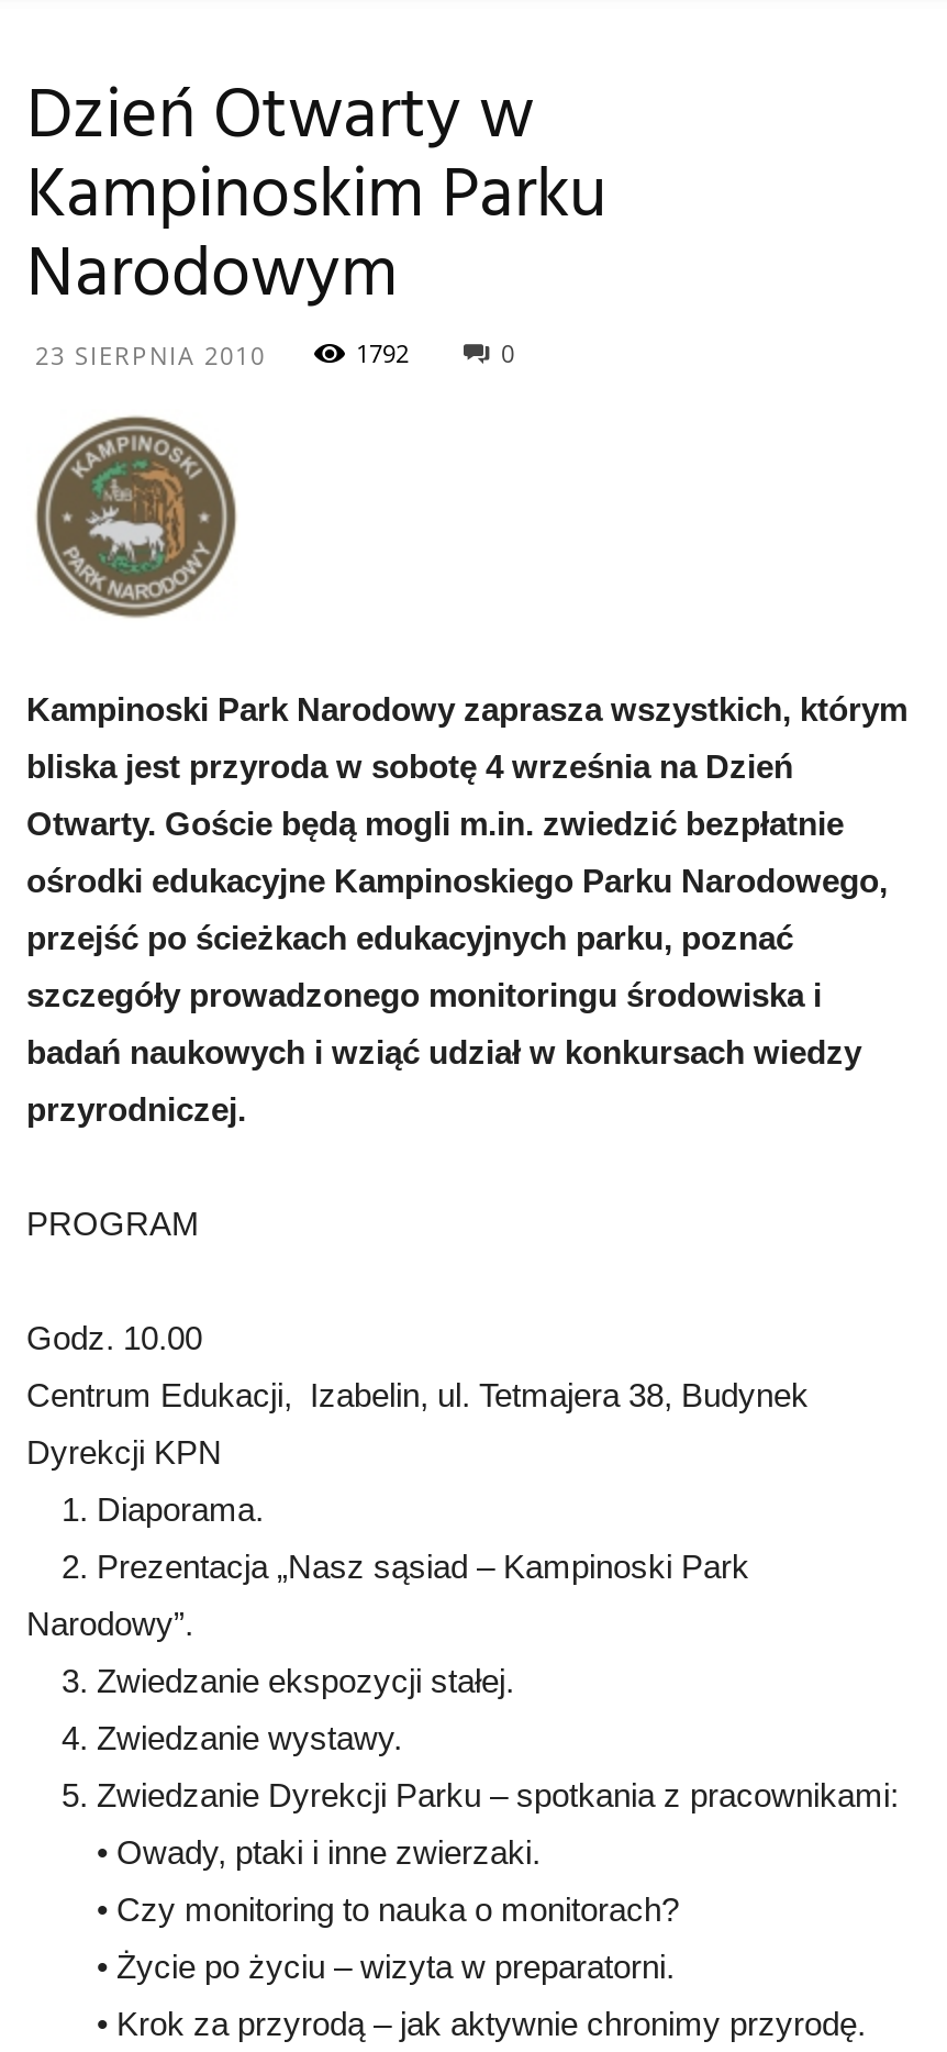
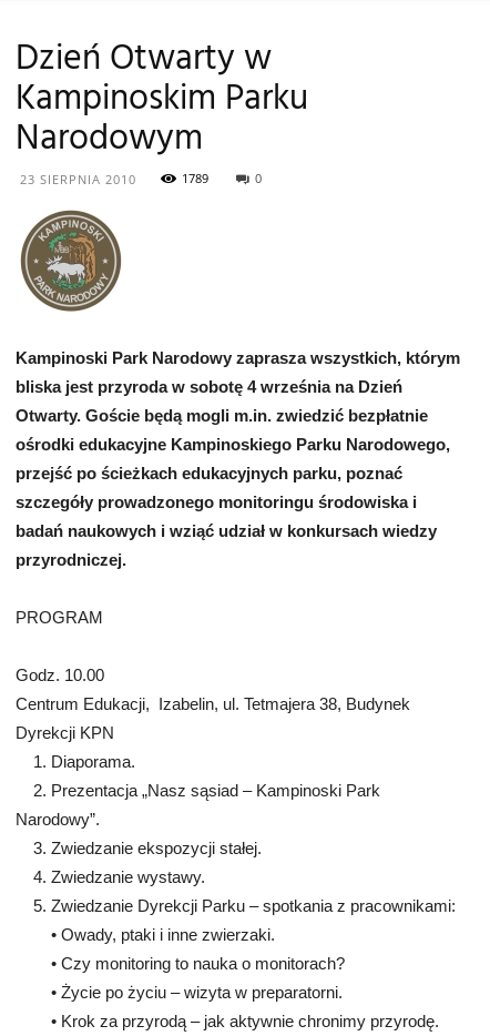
[356,336,409,369] 1792 -> [182,170,208,187] 1789

